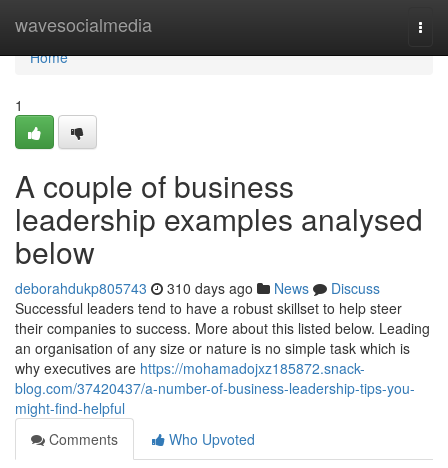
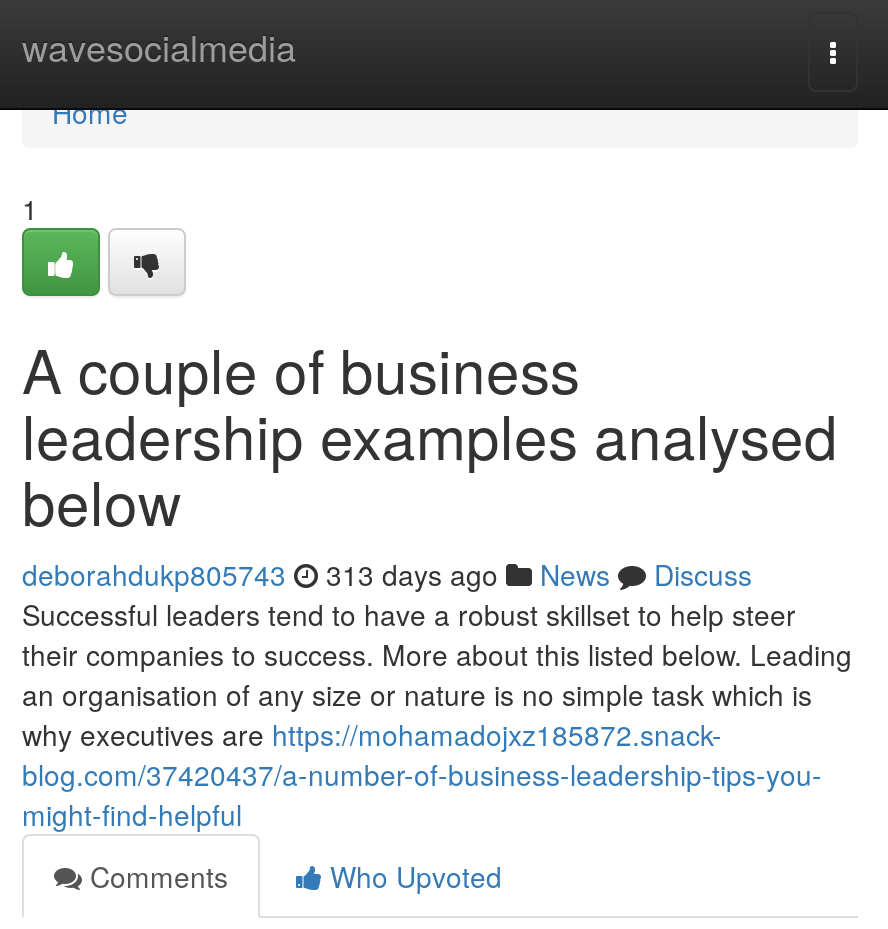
[15,278,380,298] deborahdukp805743 310 days ago News Discuss -> [22,554,752,594] deborahdukp805743 313 days ago News Discuss

